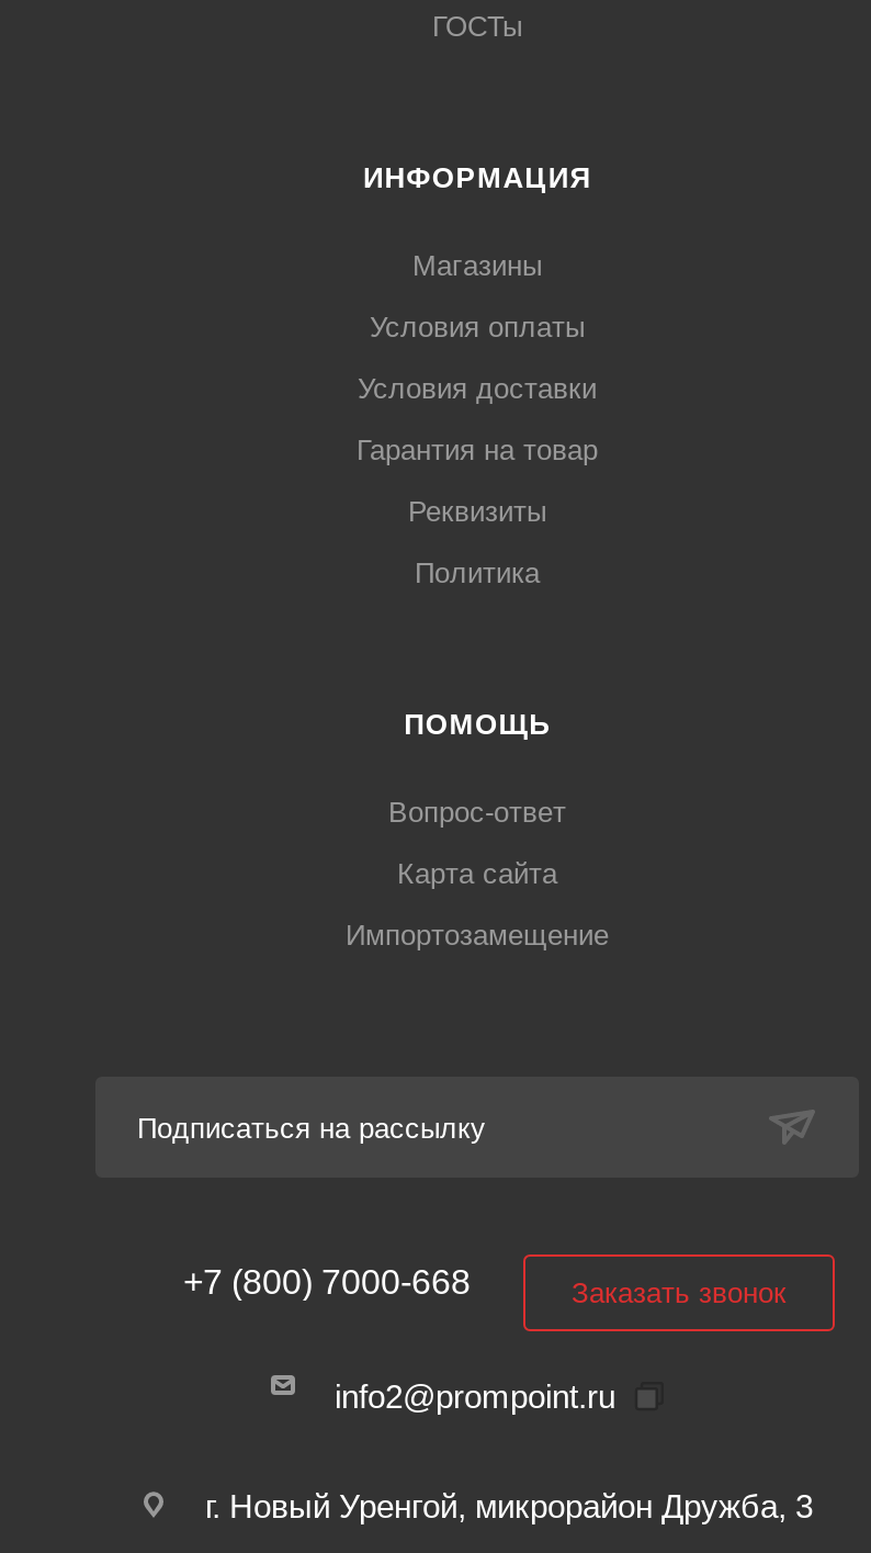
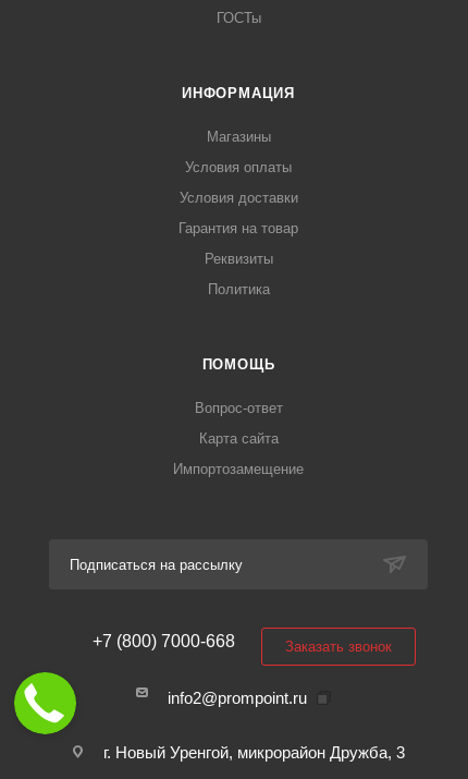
none -> [13,671,77,735] [image]

